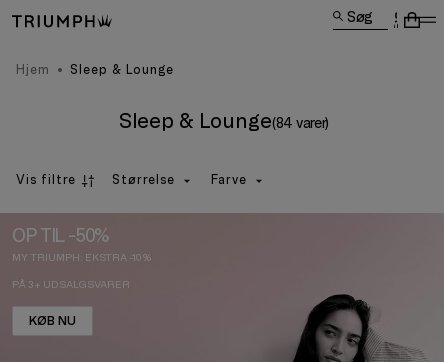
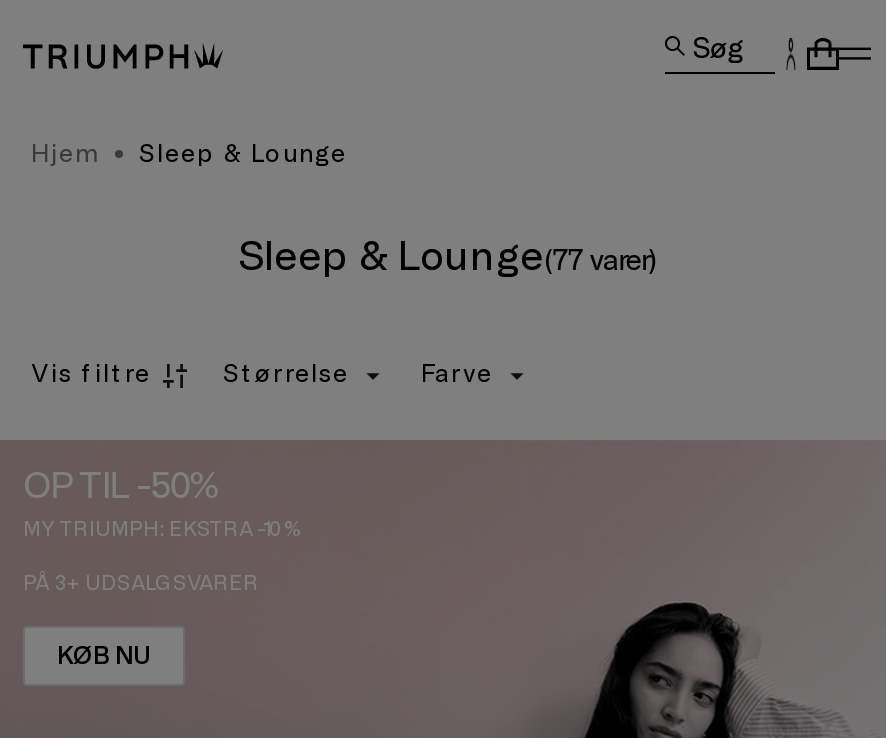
[119,110,329,132] Sleep & Lounge(84 varer) -> [238,234,656,278] Sleep & Lounge(77 varer)

